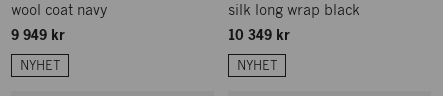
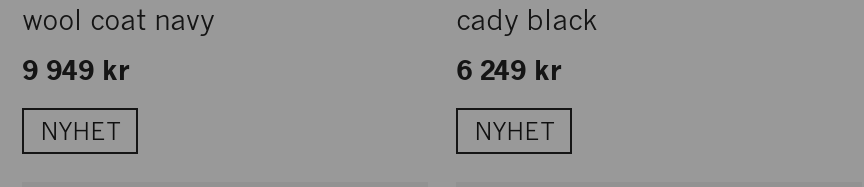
[228,4,360,18] silk long wrap black -> [456,8,598,36] cady black
[228,29,290,43] 10 349 kr -> [456,58,562,86] 6 249 kr

